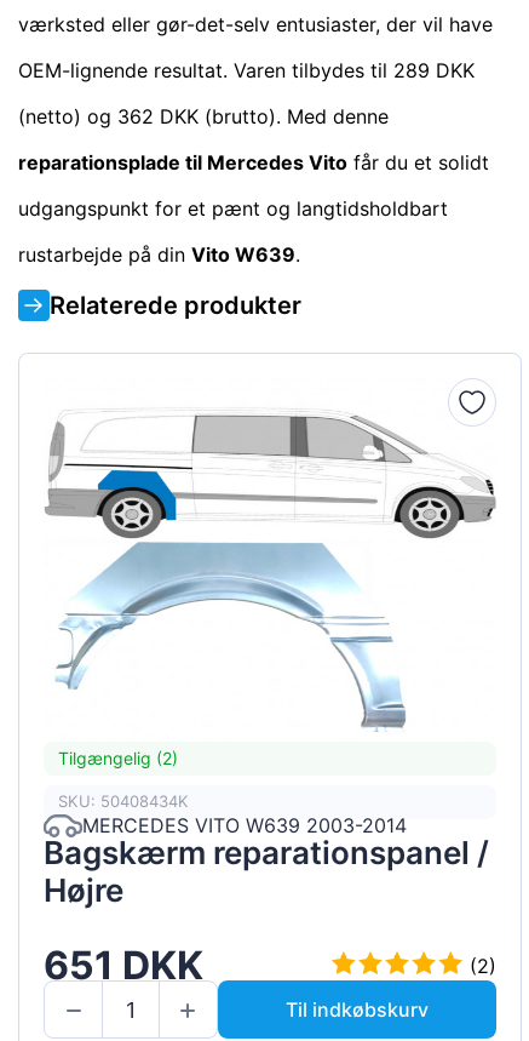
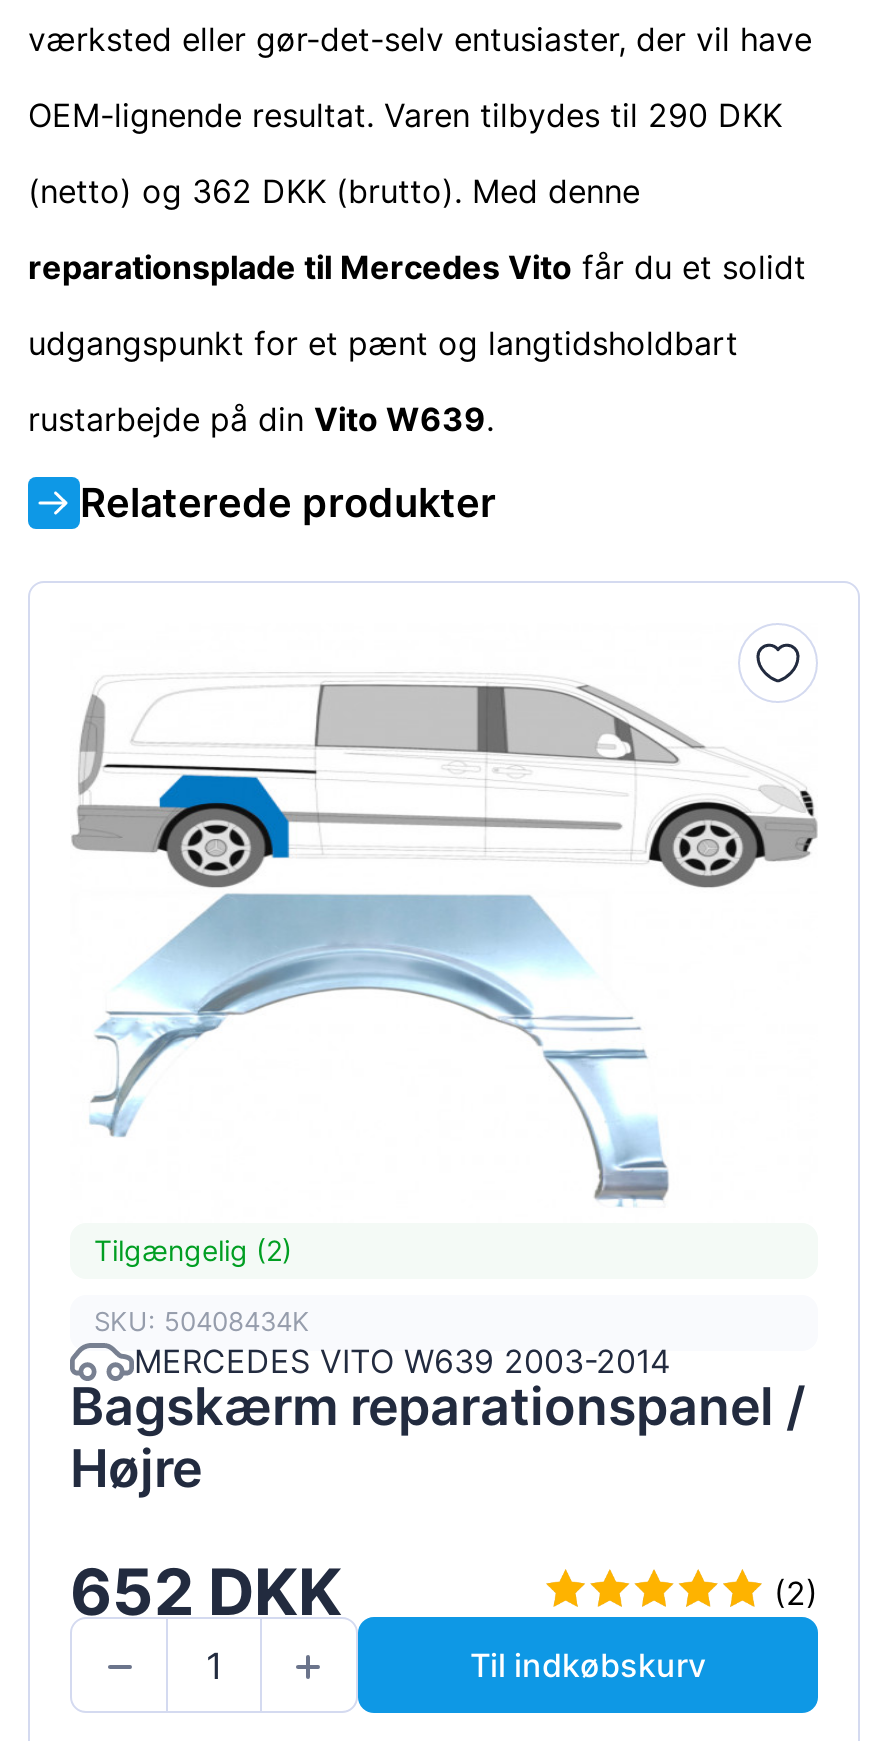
[18,58,475,82] OEM-lignende resultat. Varen tilbydes til 289 DKK -> [28,94,782,134] OEM-lignende resultat. Varen tilbydes til 290 DKK
[44,941,203,989] 651 DKK -> [70,1553,342,1631] 652 DKK

